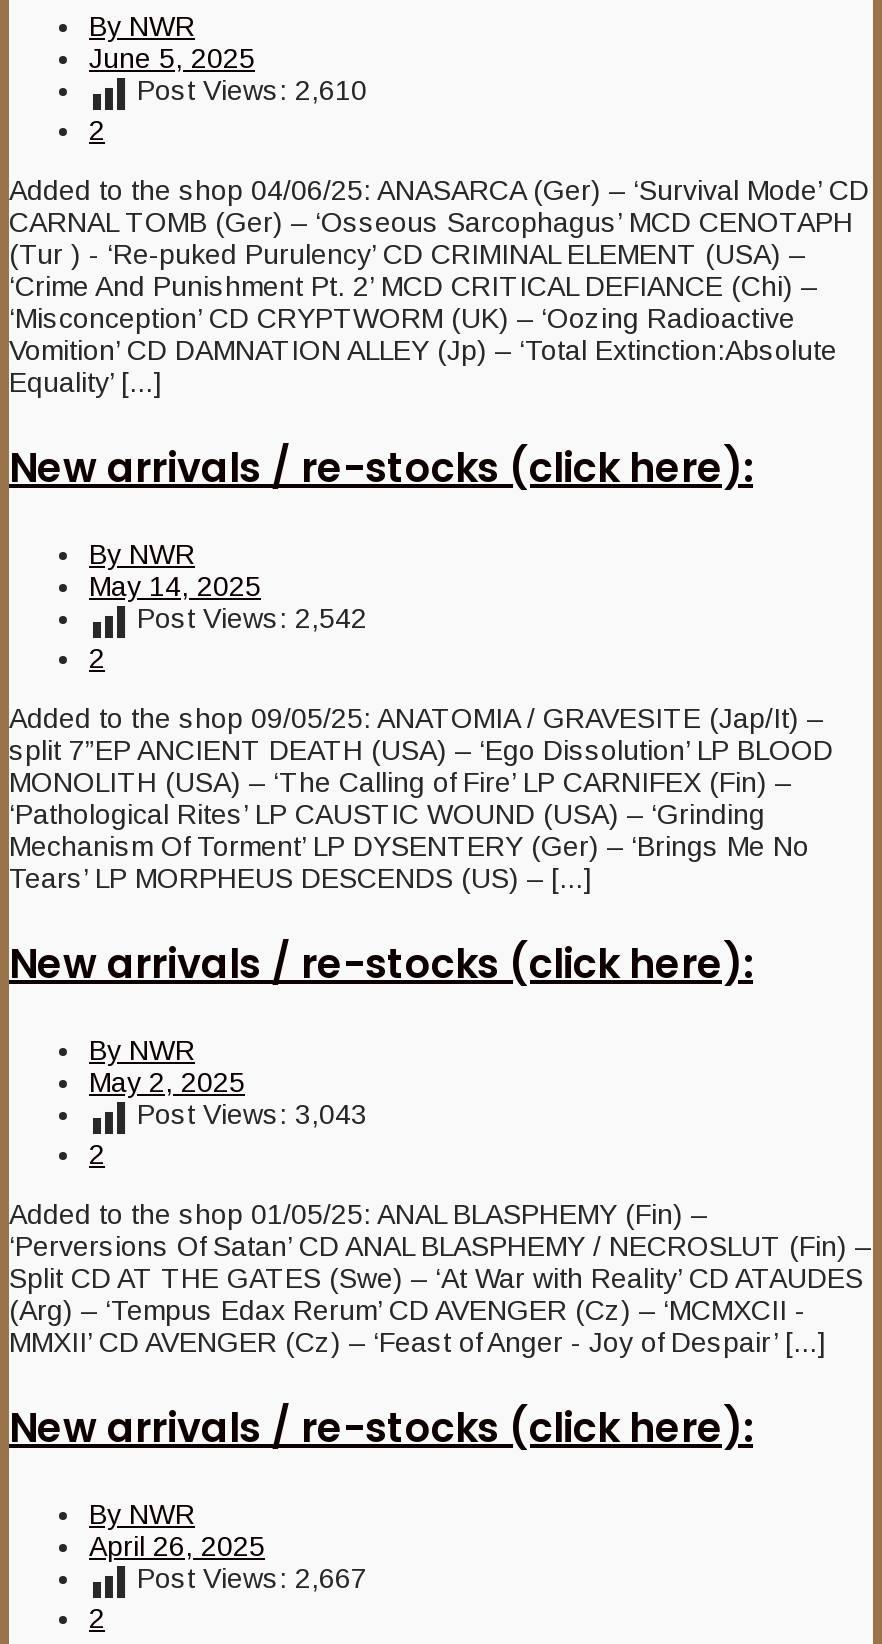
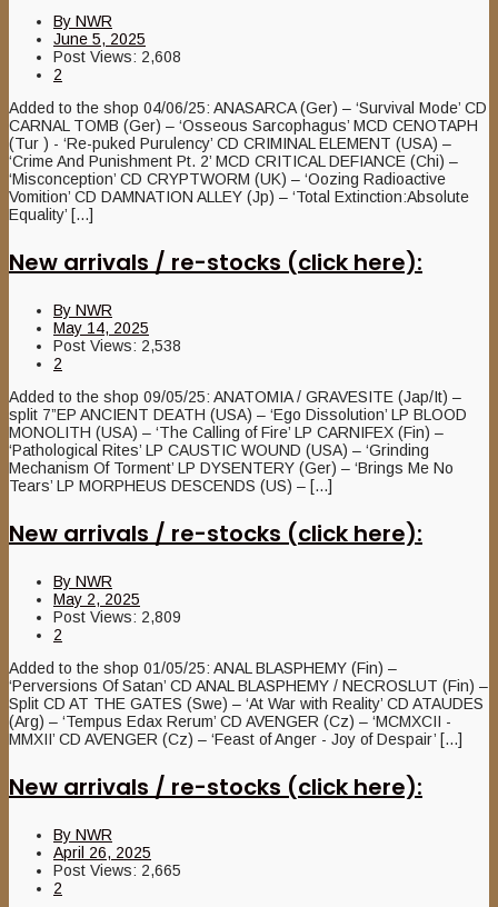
[137,74,367,106] Post Views: 2,610 -> [53,48,181,66] Post Views: 2,608
[137,602,367,634] Post Views: 2,542 -> [53,337,181,355] Post Views: 2,538
[137,1098,367,1130] Post Views: 3,043 -> [53,608,181,626] Post Views: 2,809
[137,1562,367,1594] Post Views: 2,667 -> [53,861,181,879] Post Views: 2,665

